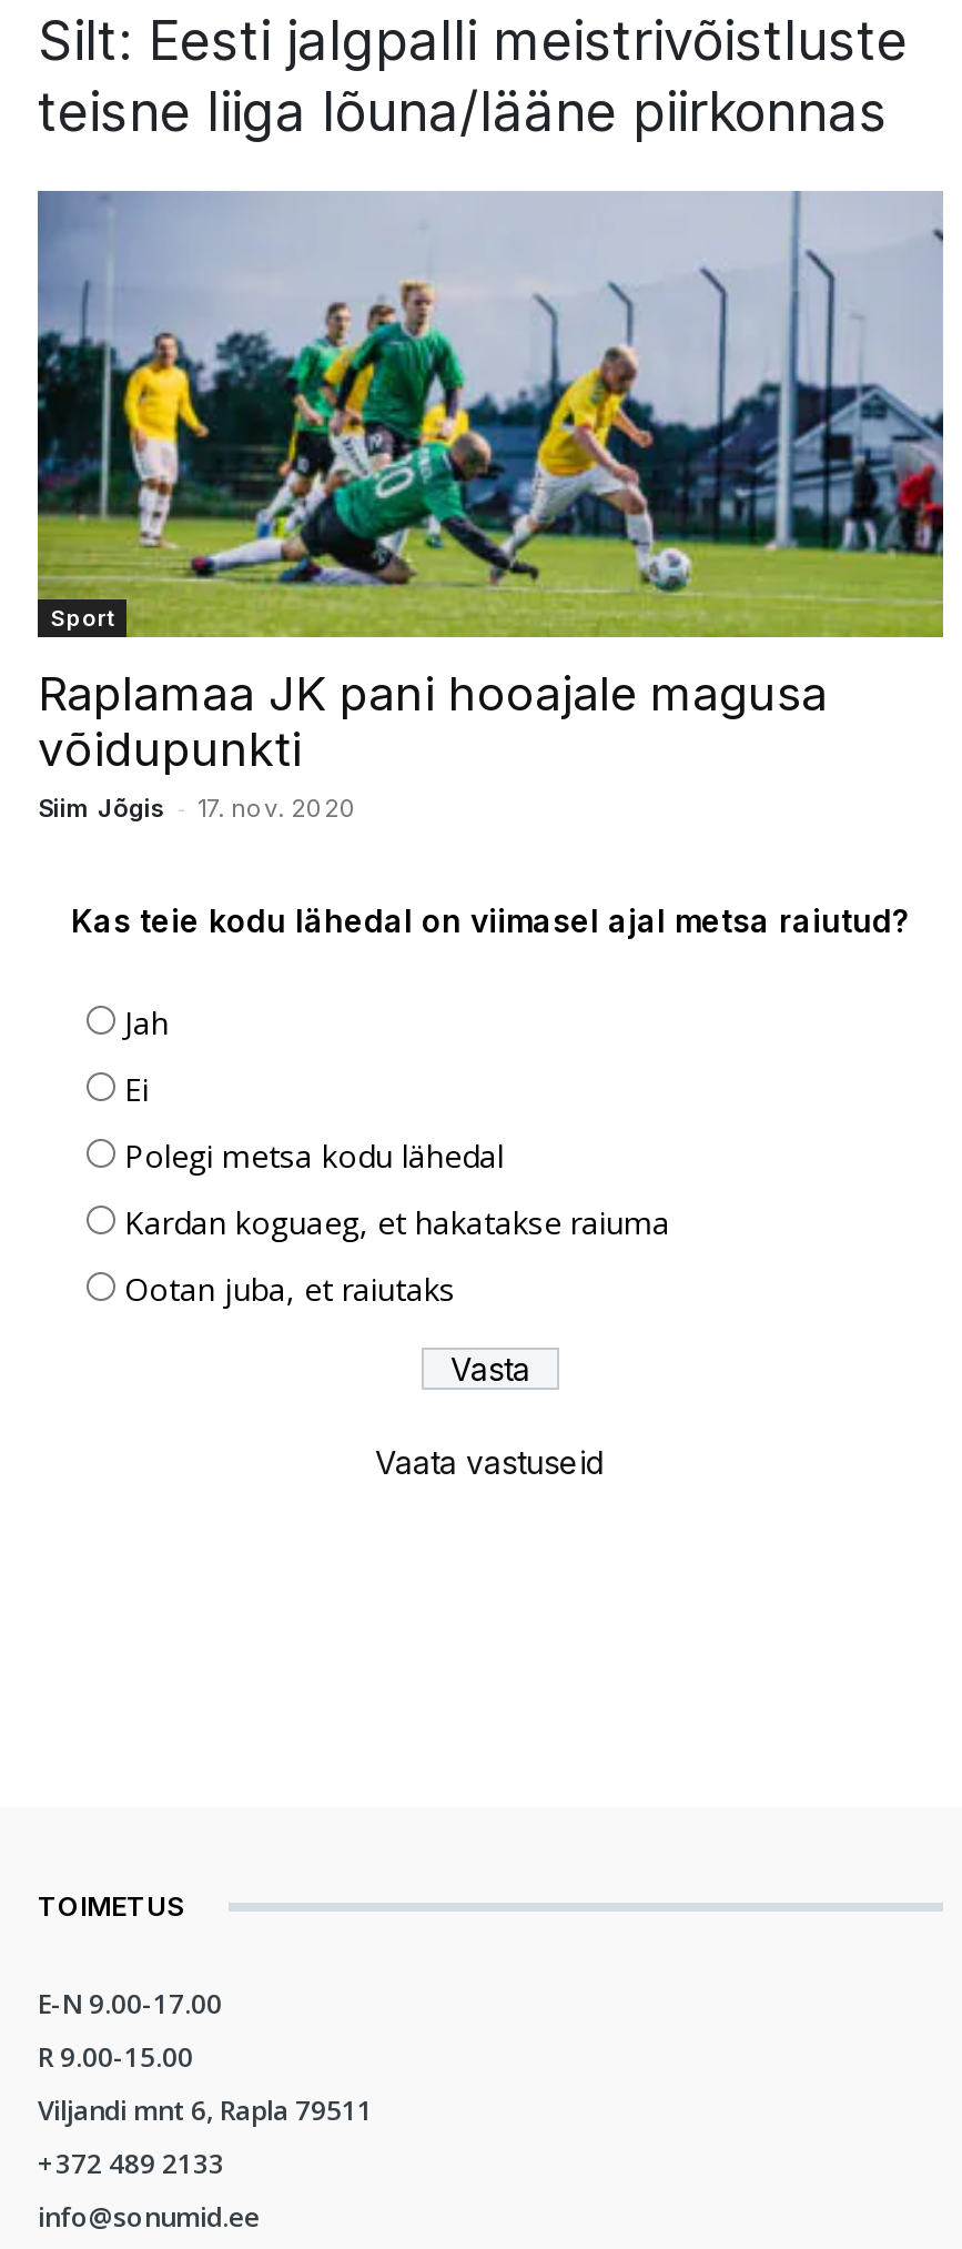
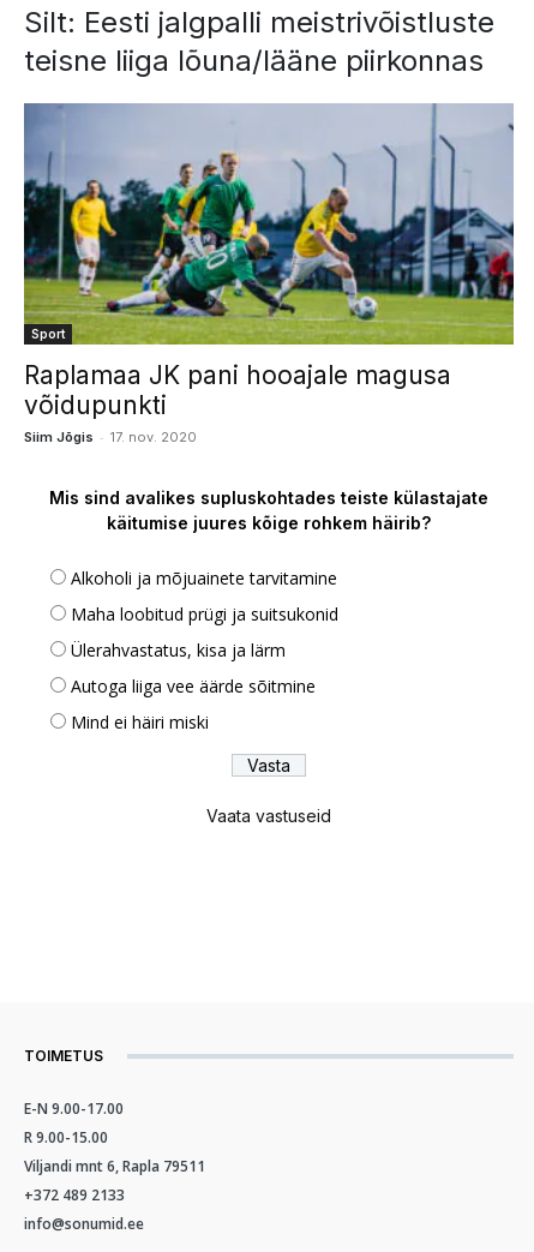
[71,902,910,940] Kas teie kodu lähedal on viimasel ajal metsa raiutud? -> [49,488,488,534] Mis sind avalikes supluskohtades teiste külastajate | käitumise juures kõige rohkem häirib?
[124,1002,169,1045] Jah -> [71,567,337,590] Alkoholi ja mõjuainete tarvitamine
[124,1069,149,1111] Ei -> [71,603,338,626] Maha loobitud prügi ja suitsukonid
[124,1136,504,1178] Polegi metsa kodu lähedal -> [71,639,286,662] Ülerahvastatus, kisa ja lärm
[124,1202,670,1244] Kardan koguaeg, et hakatakse raiuma -> [71,675,316,698] Autoga liiga vee äärde sõitmine
[124,1269,455,1311] Ootan juba, et raiutaks -> [71,711,209,734] Mind ei häiri miski

